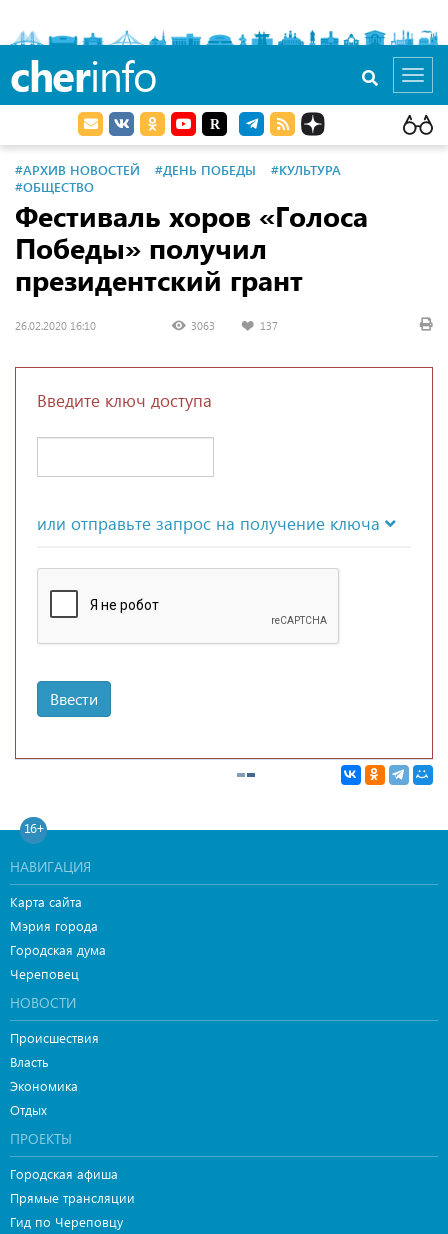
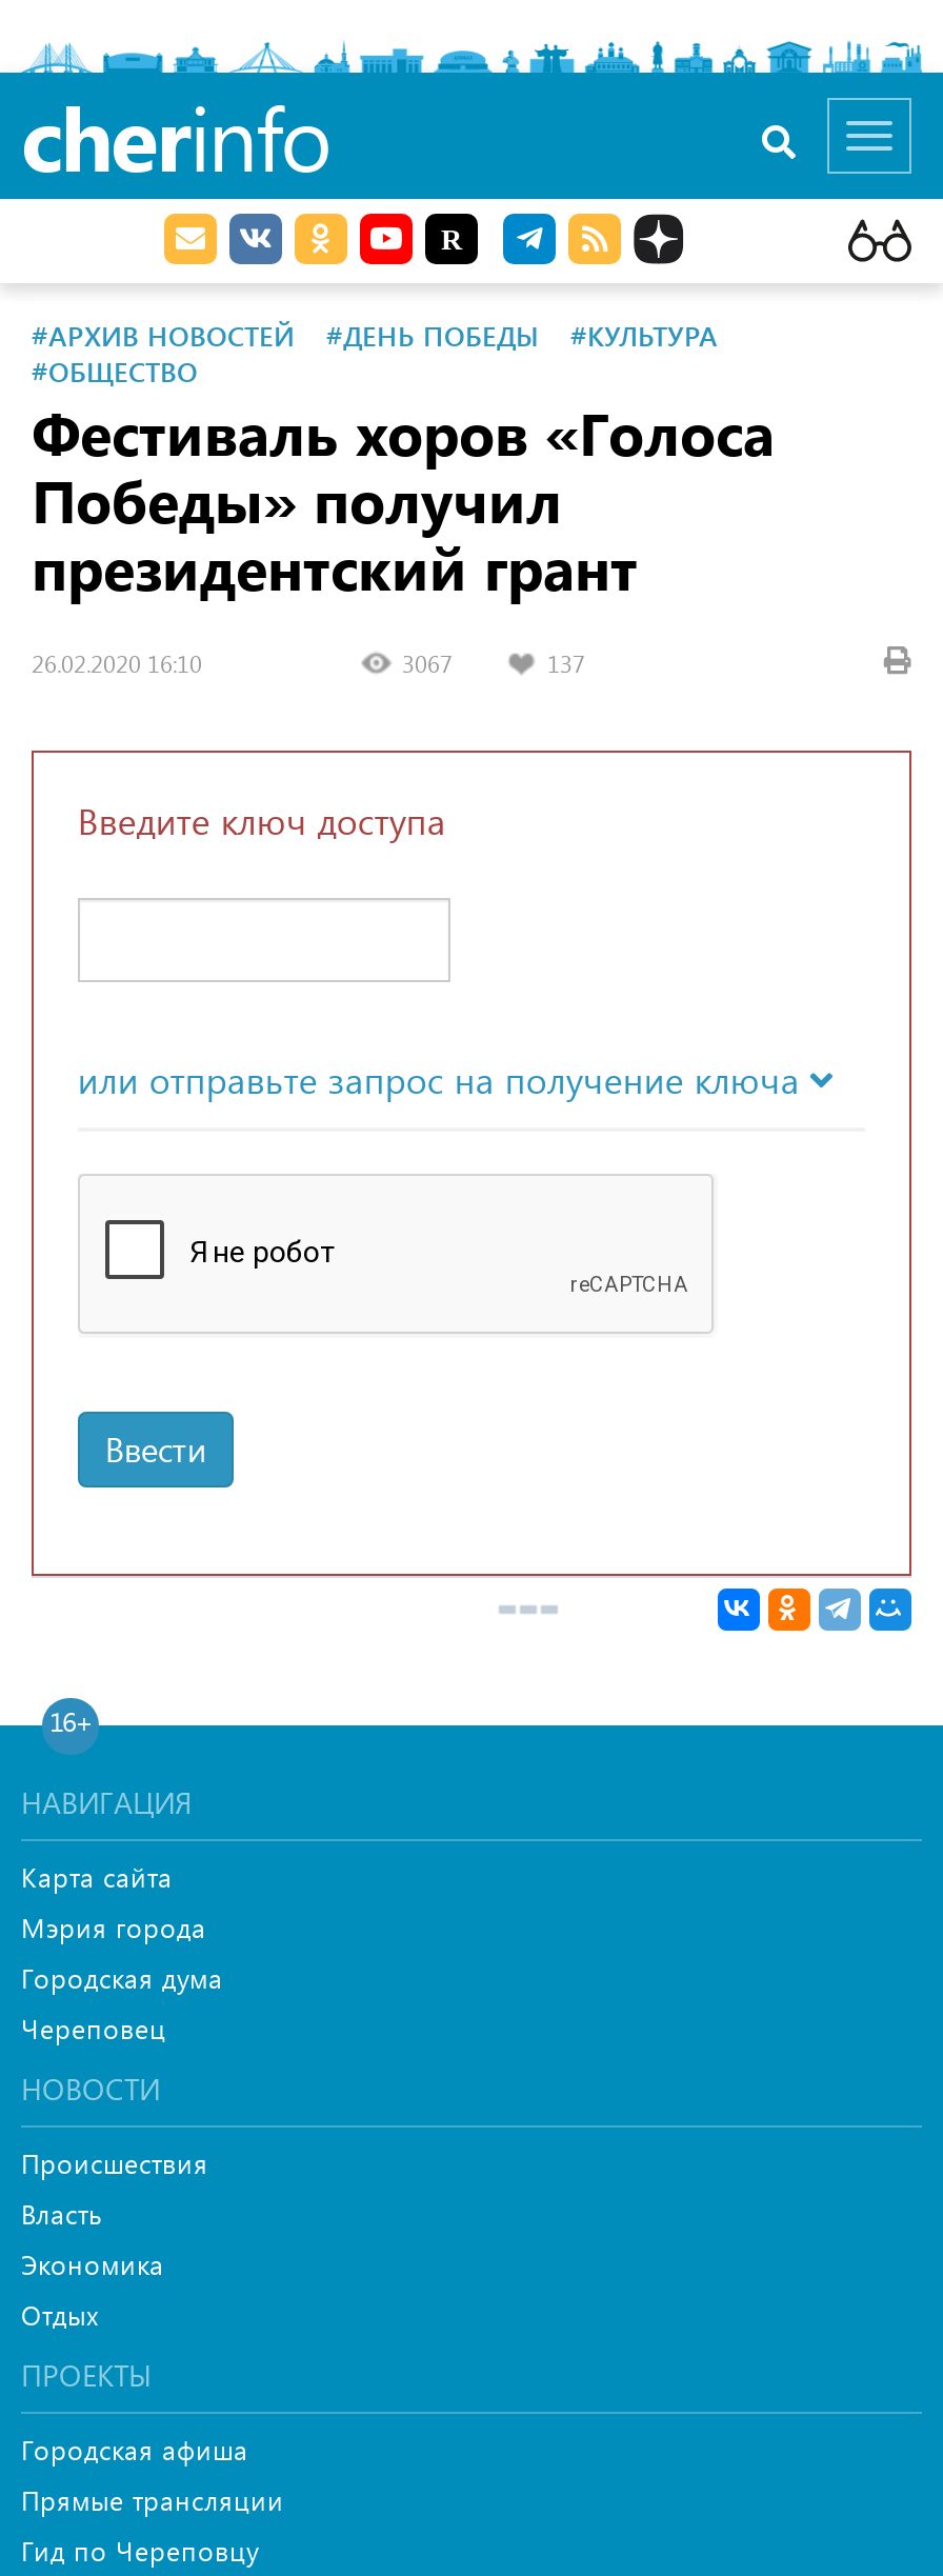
[188,319,215,332] 3063 -> [396,650,453,677] 3067

